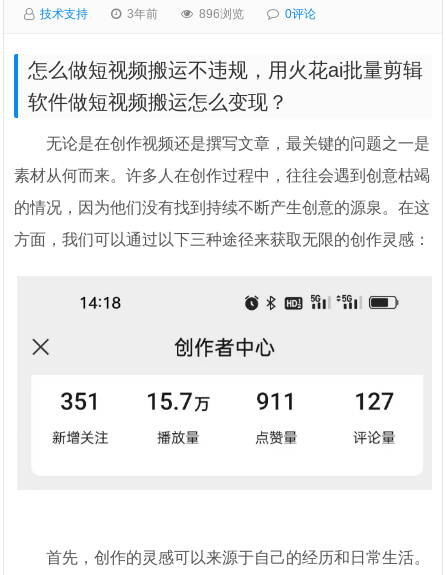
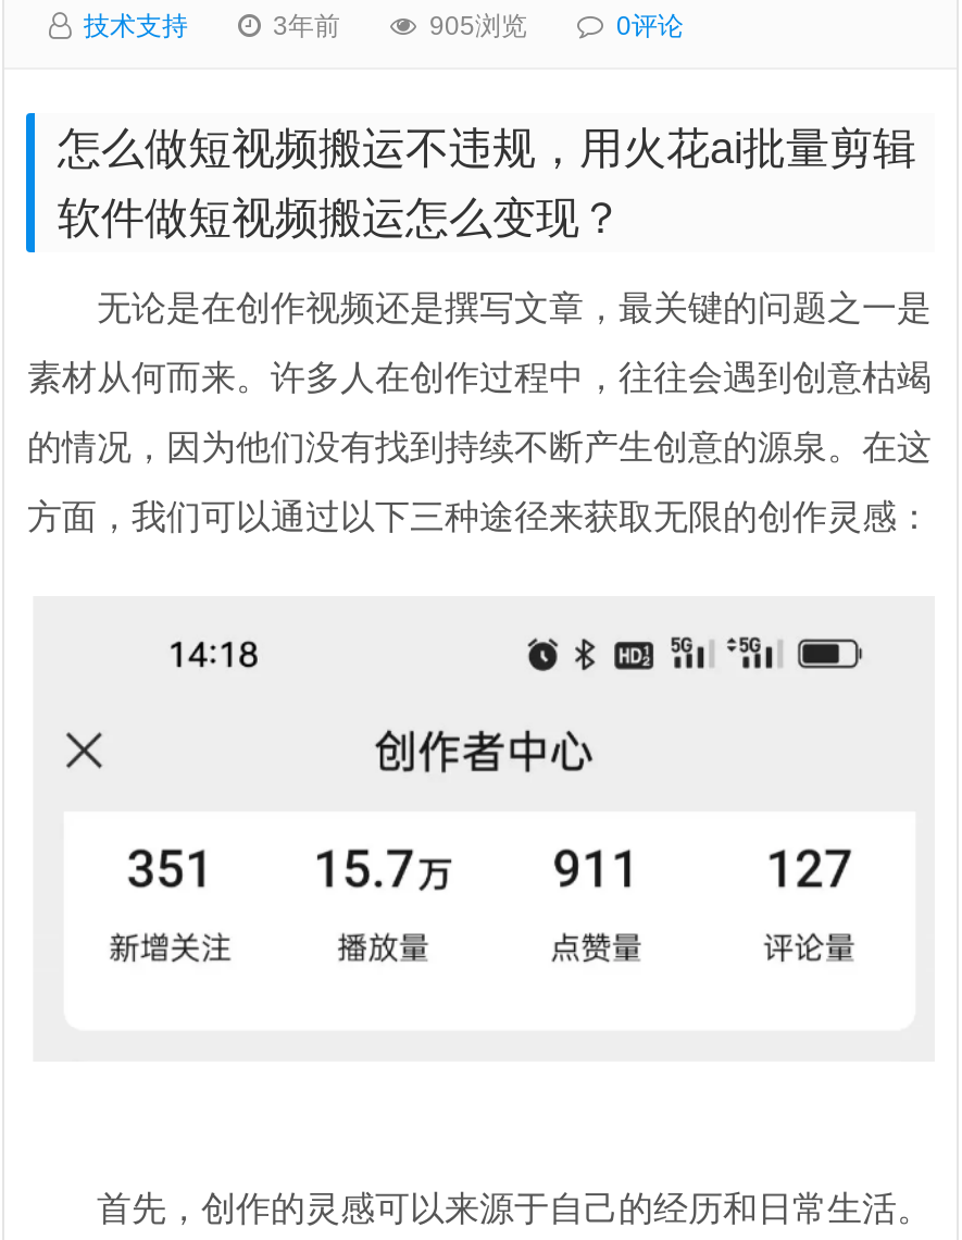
[199,7,244,21] 896浏览 -> [429,11,527,41] 905浏览

